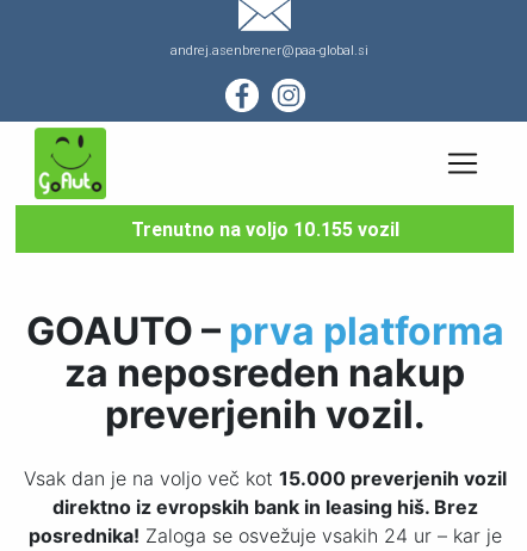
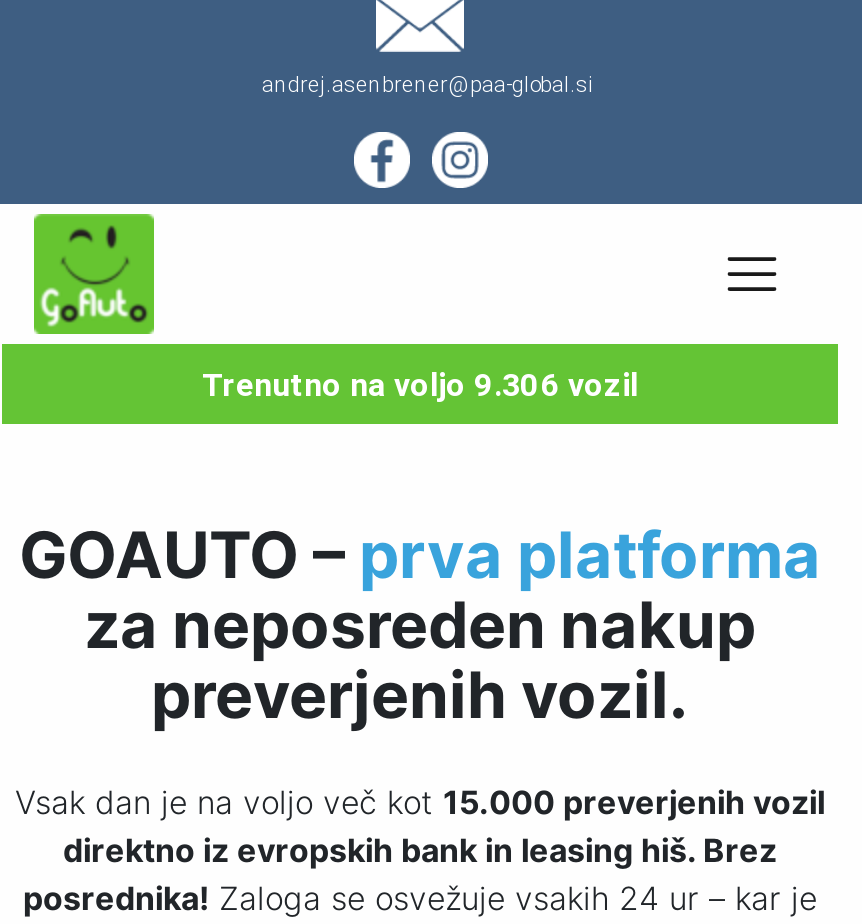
[131,217,399,241] Trenutno na voljo 10.155 vozil -> [202,364,638,404] Trenutno na voljo 9.306 vozil

